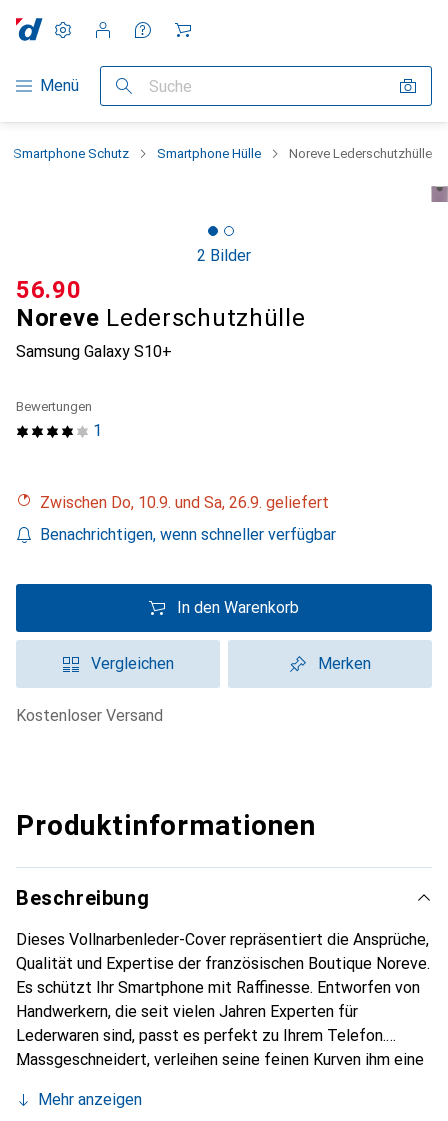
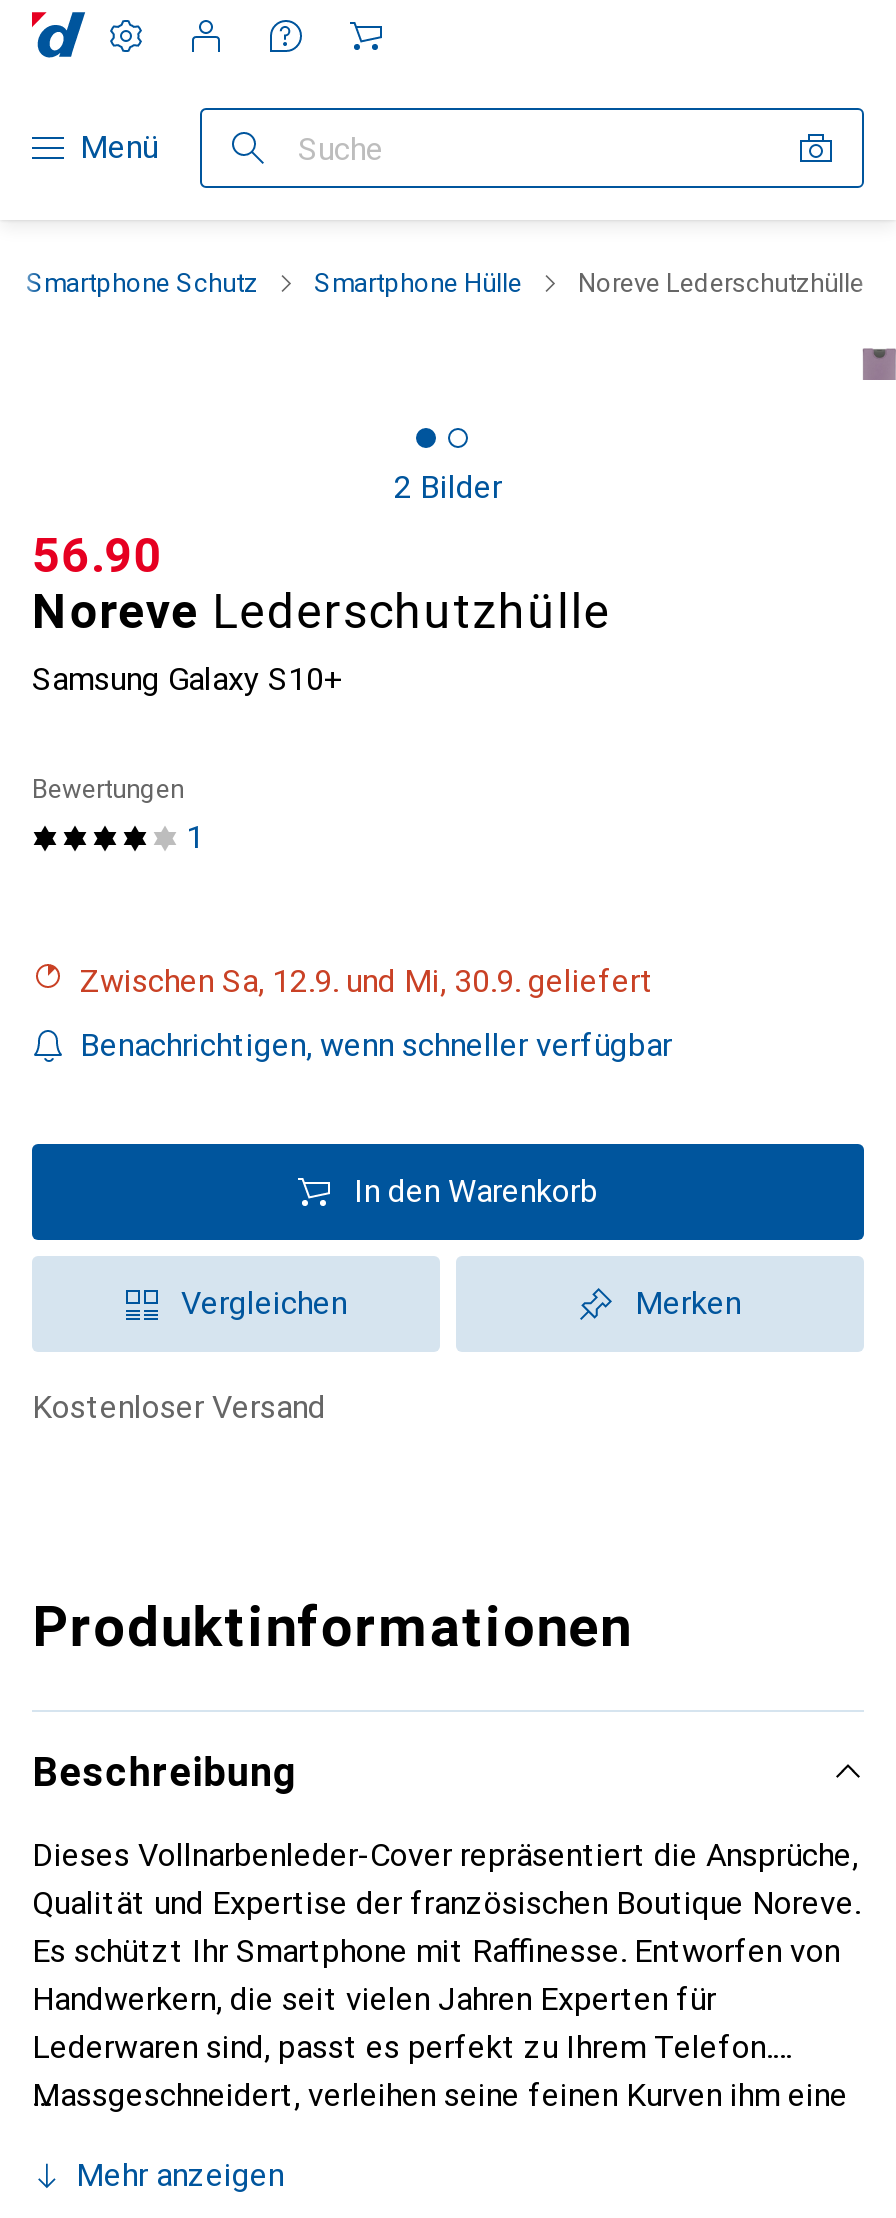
[50,493,329,512] Zwischen Do, 10.9. und Sa, 26.9. geliefert -> [100,962,654,1000] Zwischen Sa, 12.9. und Mi, 30.9. geliefert

